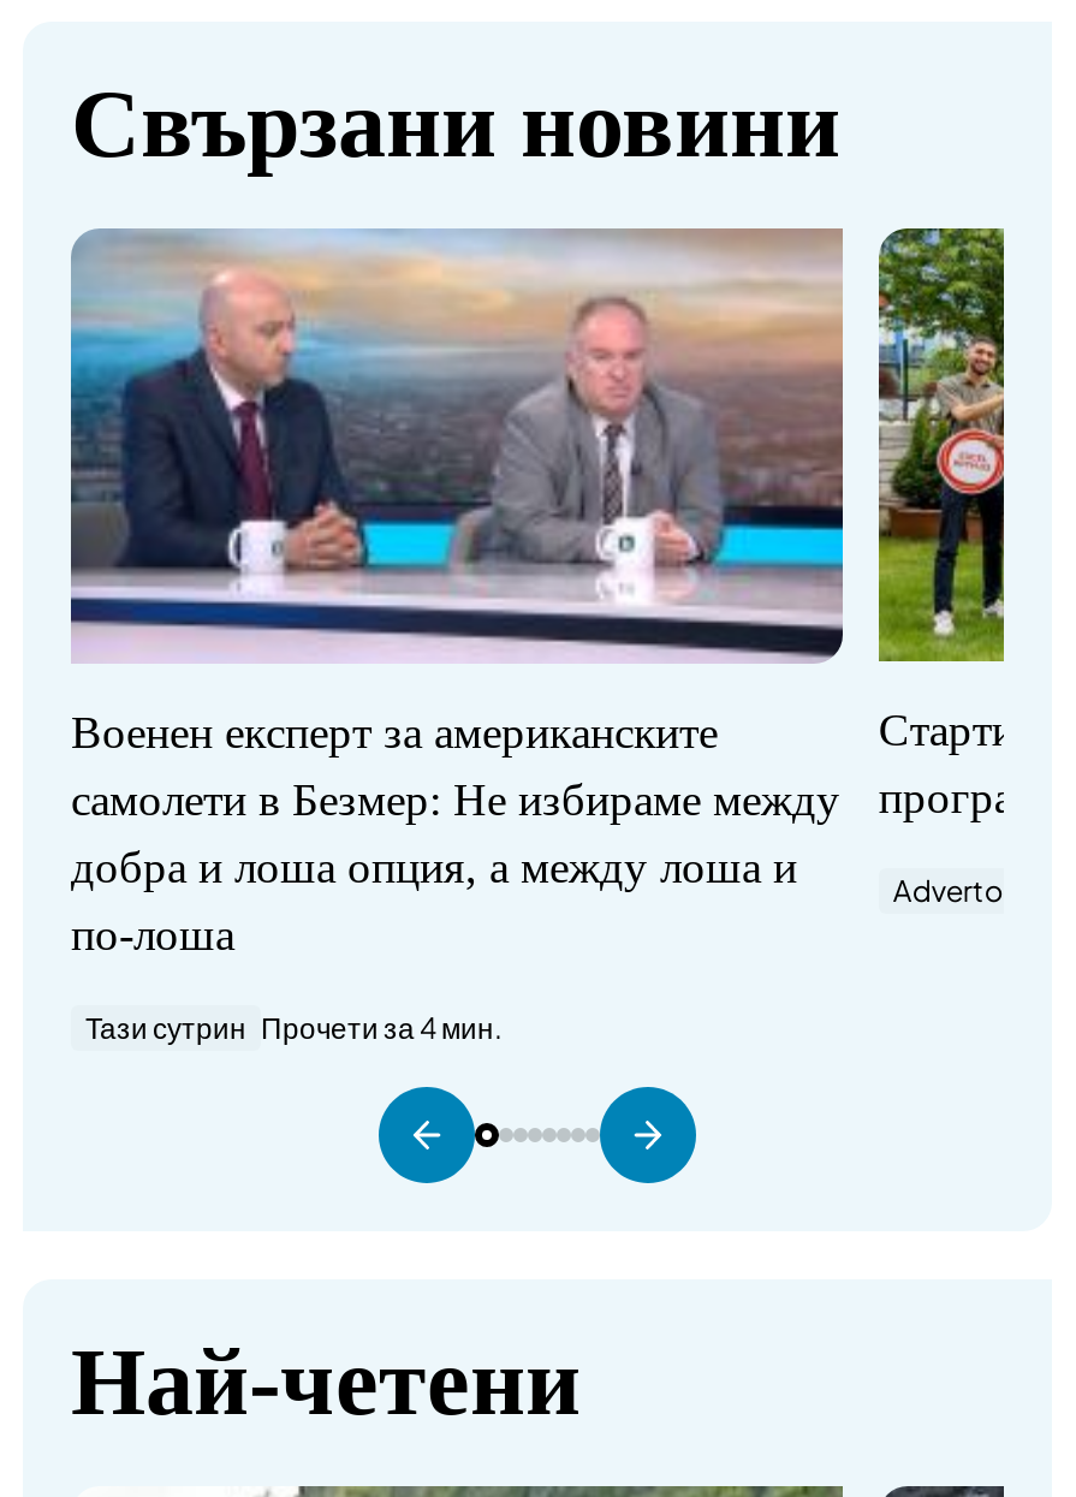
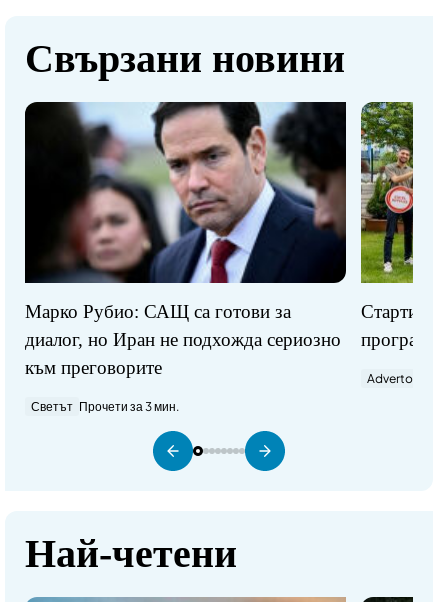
[69,227,845,959] [image] | Военен експерт за американските | самолети в Безмер: Не избираме между | добра и лоша опция, а между лоша и | по-лоша -> [24,101,347,378] [image] | Марко Рубио: САЩ са готови за | диалог, но Иран не подхожда сериозно | към преговорите
[85,1010,501,1046] Тази сутрин Прочети за 4 мин. -> [31,399,179,414] Светът Прочети за 3 мин.

